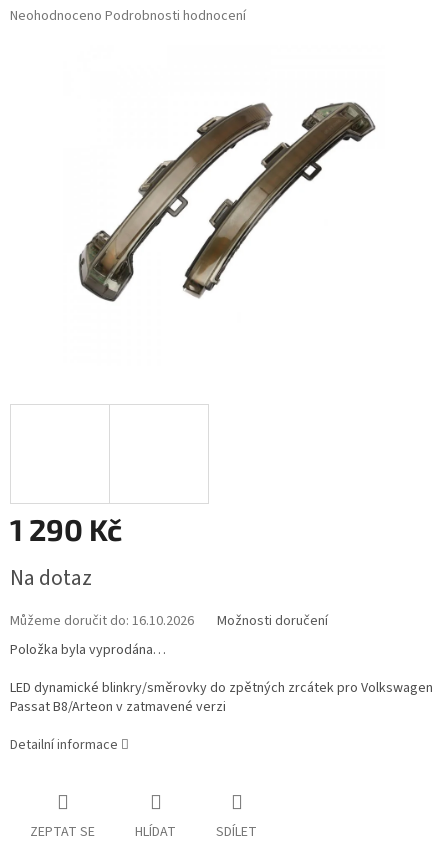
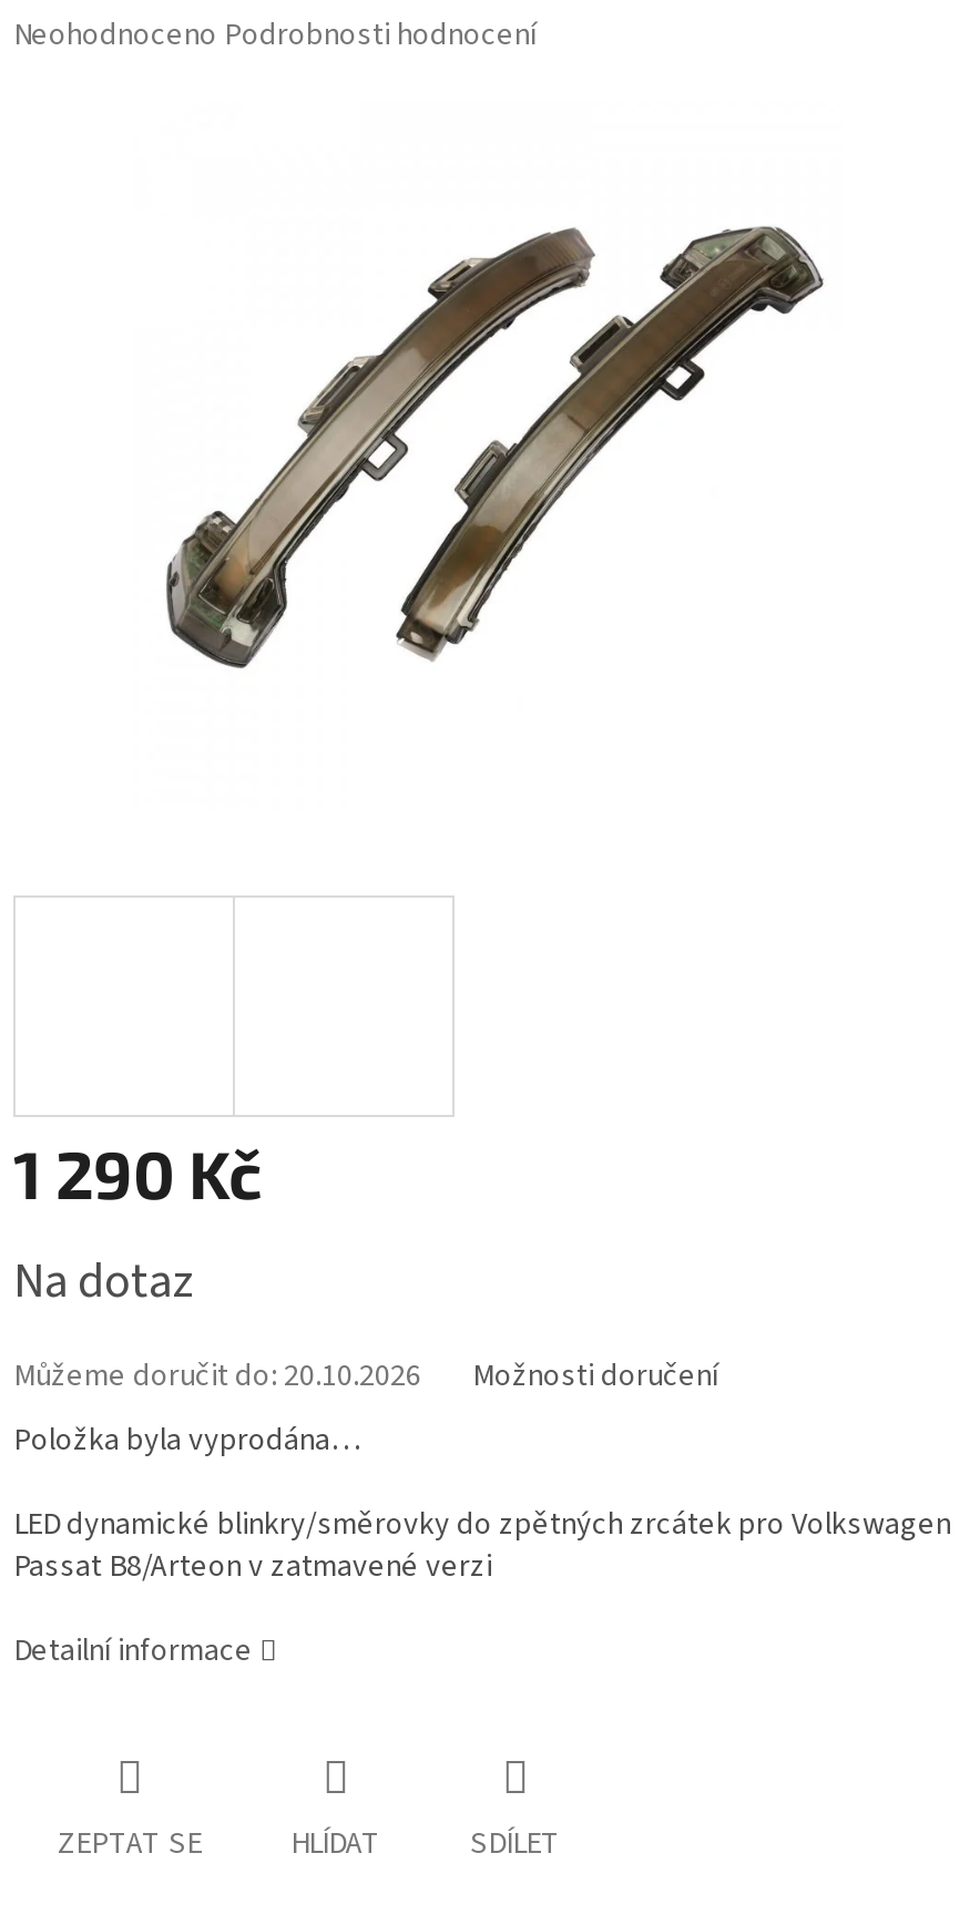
[10,611,194,631] Můžeme doručit do: 16.10.2026 -> [13,1355,421,1399] Můžeme doručit do: 20.10.2026

